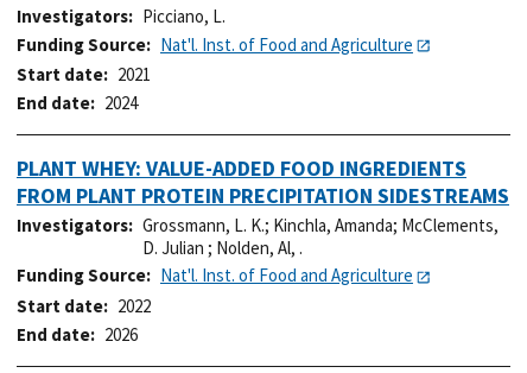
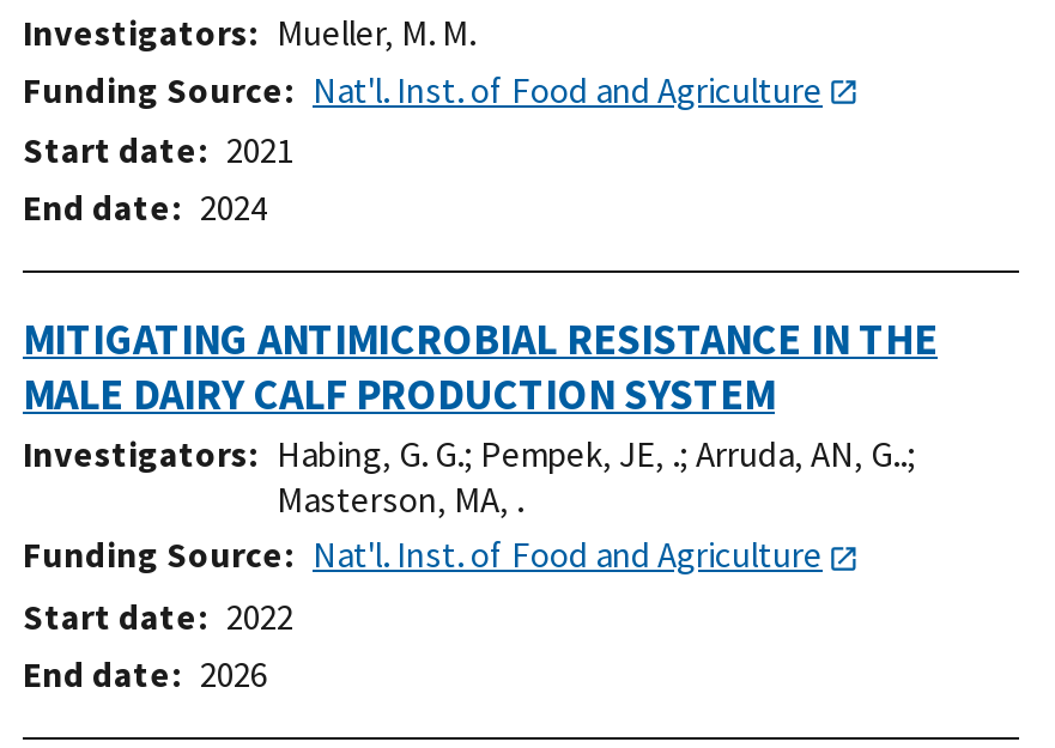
[142,4,226,27] Picciano, L. -> [277,9,475,54] Mueller, M. M.
[17,155,509,209] PLANT WHEY: VALUE-ADDED FOOD INGREDIENTS | FROM PLANT PROTEIN PRECIPITATION SIDESTREAMS -> [23,311,938,422] MITIGATING ANTIMICROBIAL RESISTANCE IN THE | MALE DAIRY CALF PRODUCTION SYSTEM
[142,214,499,259] Grossmann, L. K.; Kinchla, Amanda; McClements, | D. Julian; Nolden, Al, . -> [277,432,916,523] Habing, G. G.; Pempek, JE, .; Arruda, AN, G..; | Masterson, MA, .

